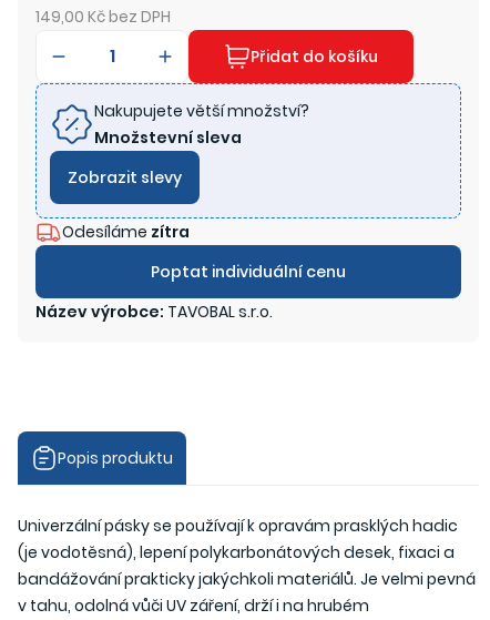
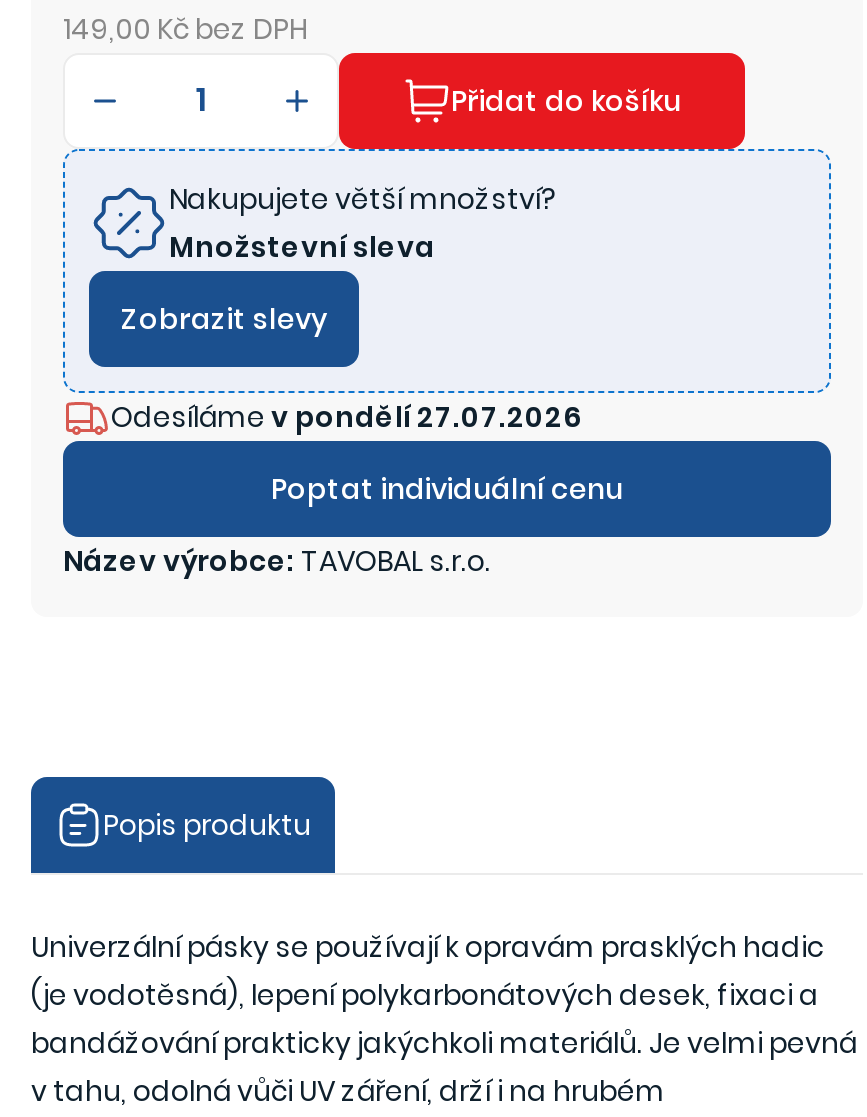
[62,221,190,243] Odesíláme zítra -> [111,397,581,437] Odesíláme v pondělí 27.07.2026

